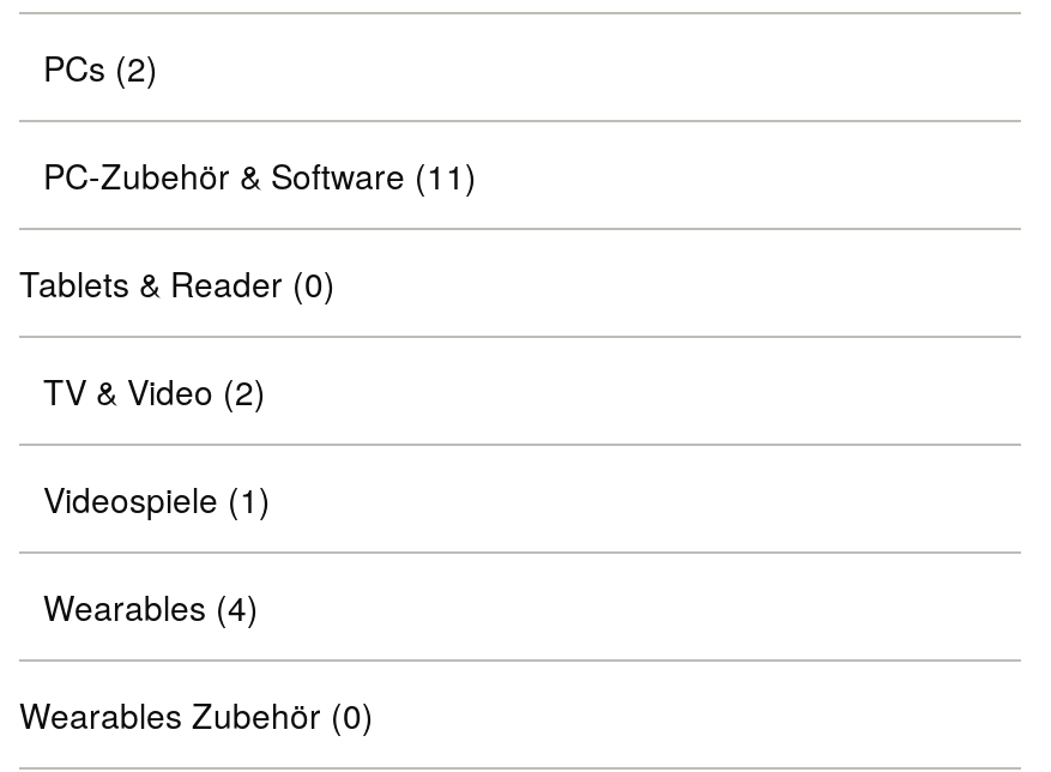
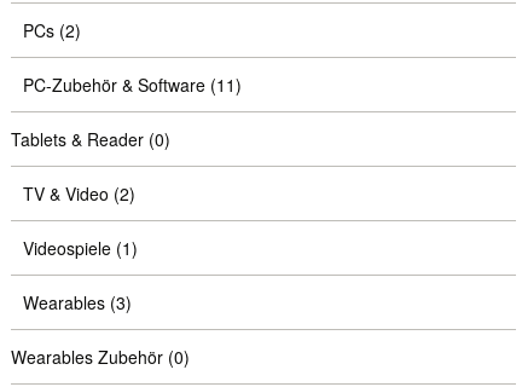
[43,583,259,631] Wearables (4) -> [23,290,132,314] Wearables (3)

